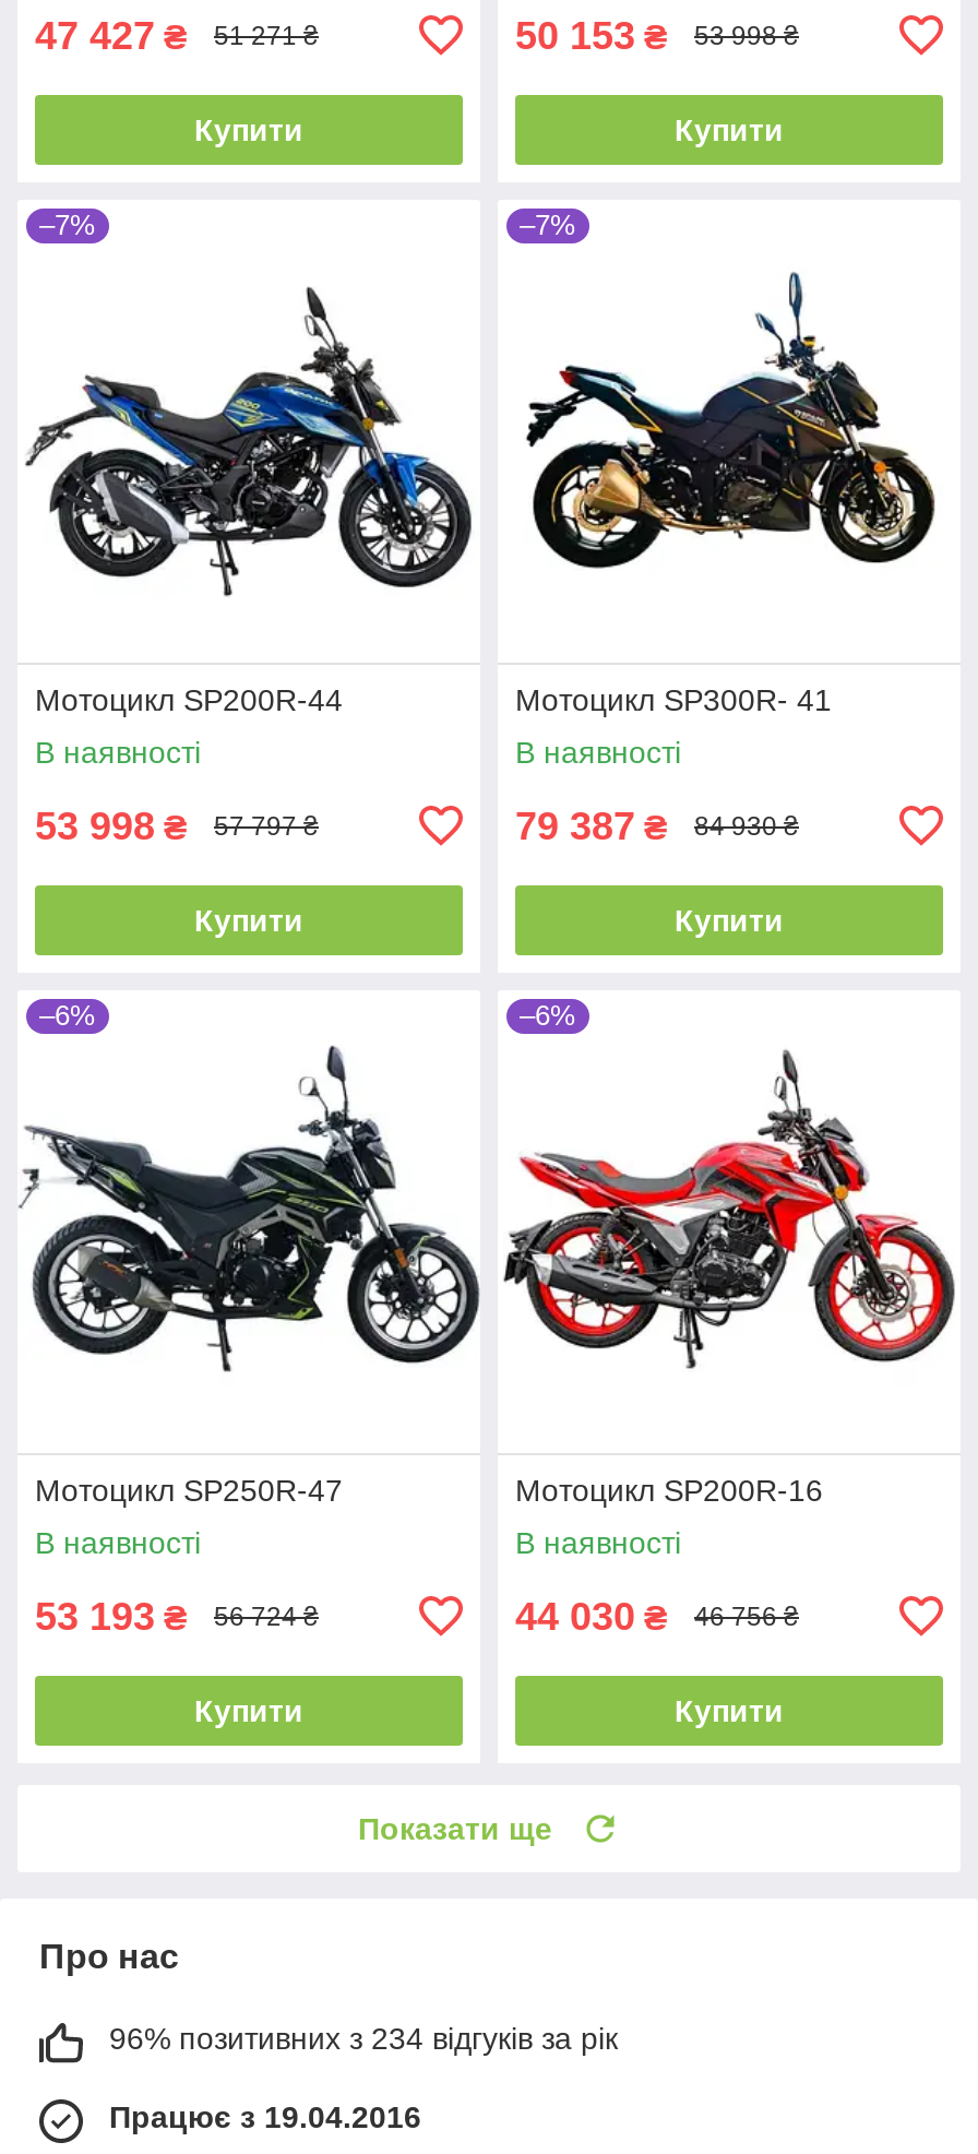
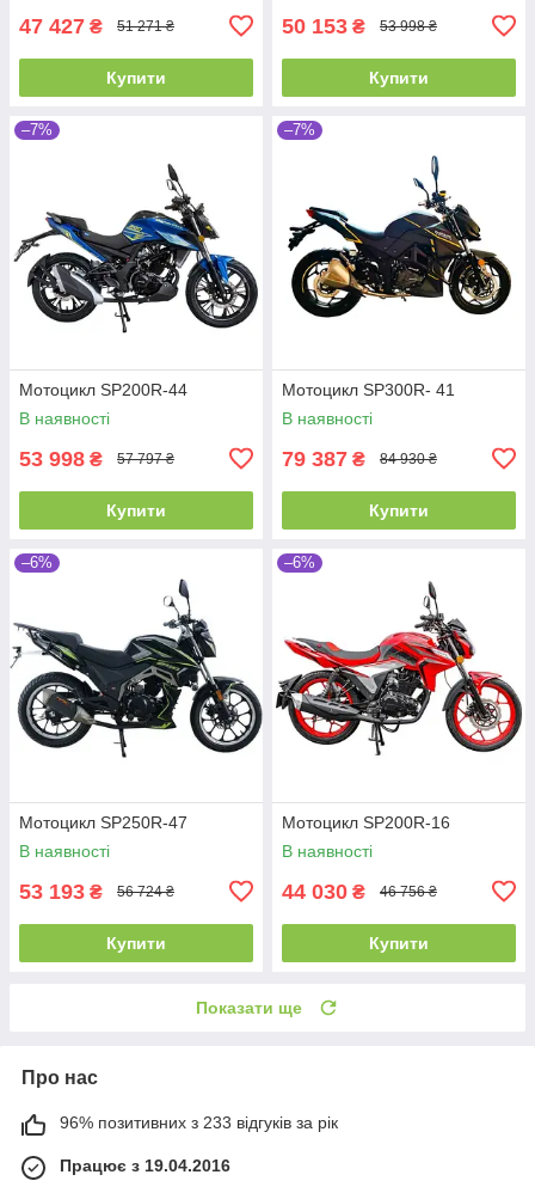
[109,2020,618,2055] 96% позитивних з 234 відгуків за рік -> [60,1113,338,1132] 96% позитивних з 233 відгуків за рік

